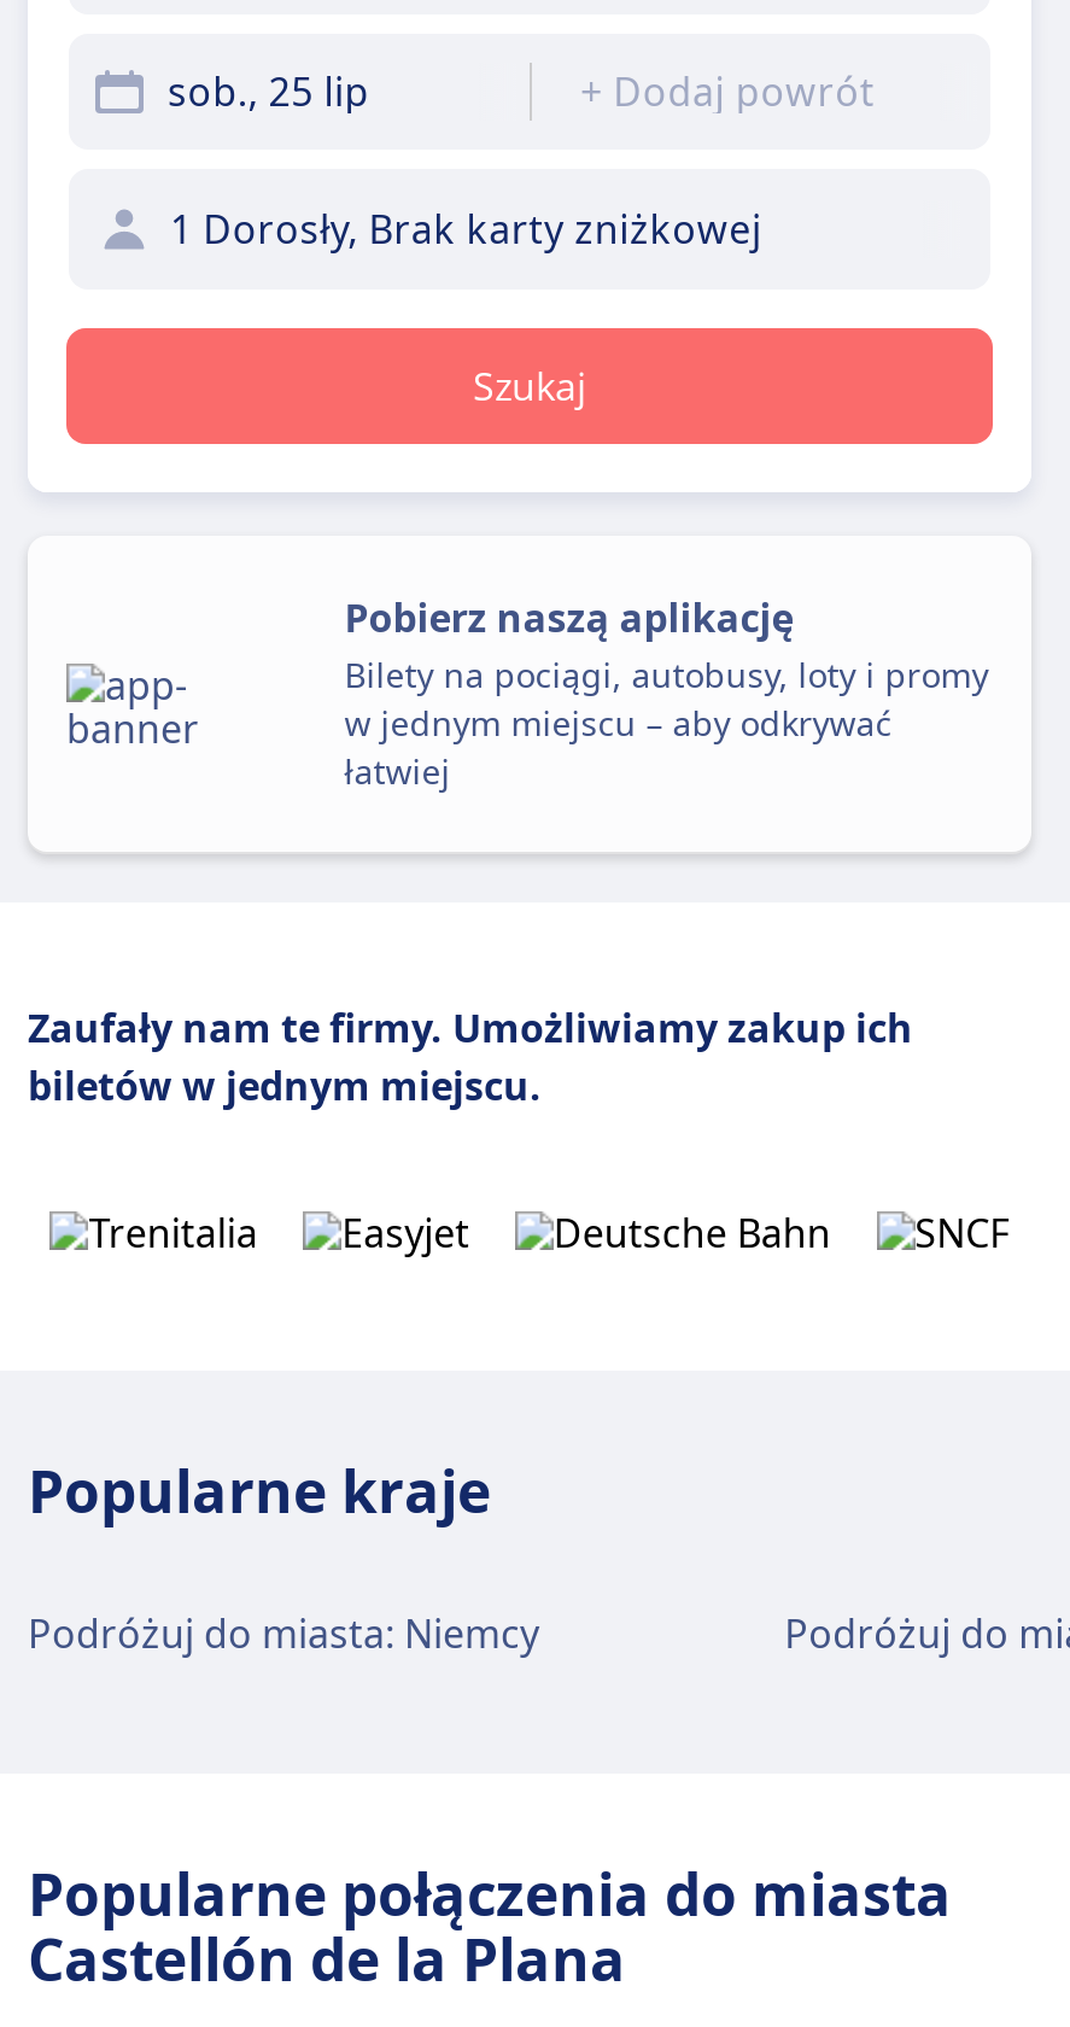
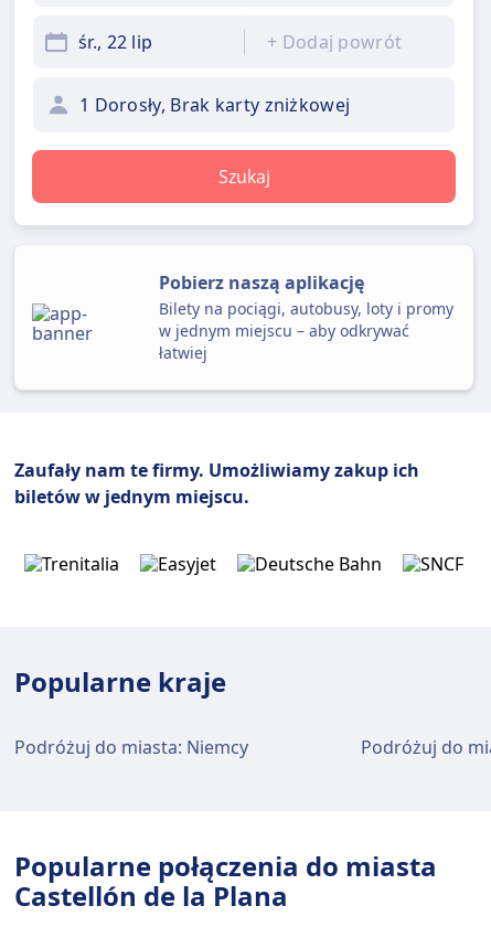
[168,65,369,118] sob., 25 lip -> [78,30,153,54] śr., 22 lip

